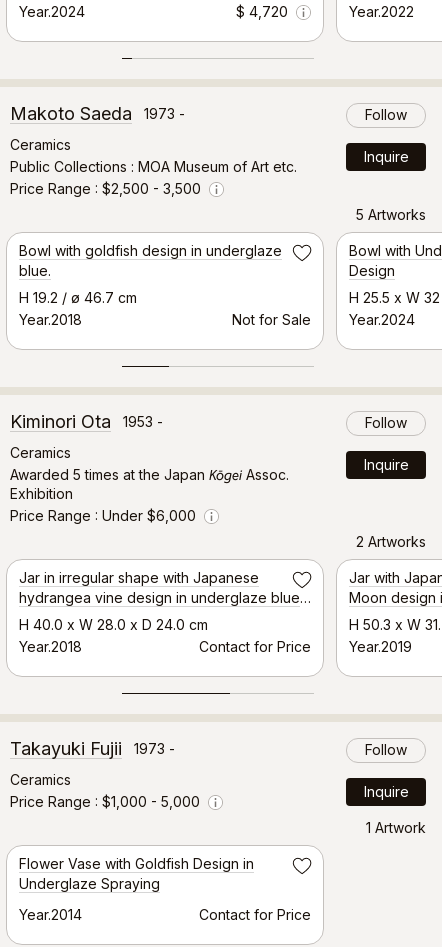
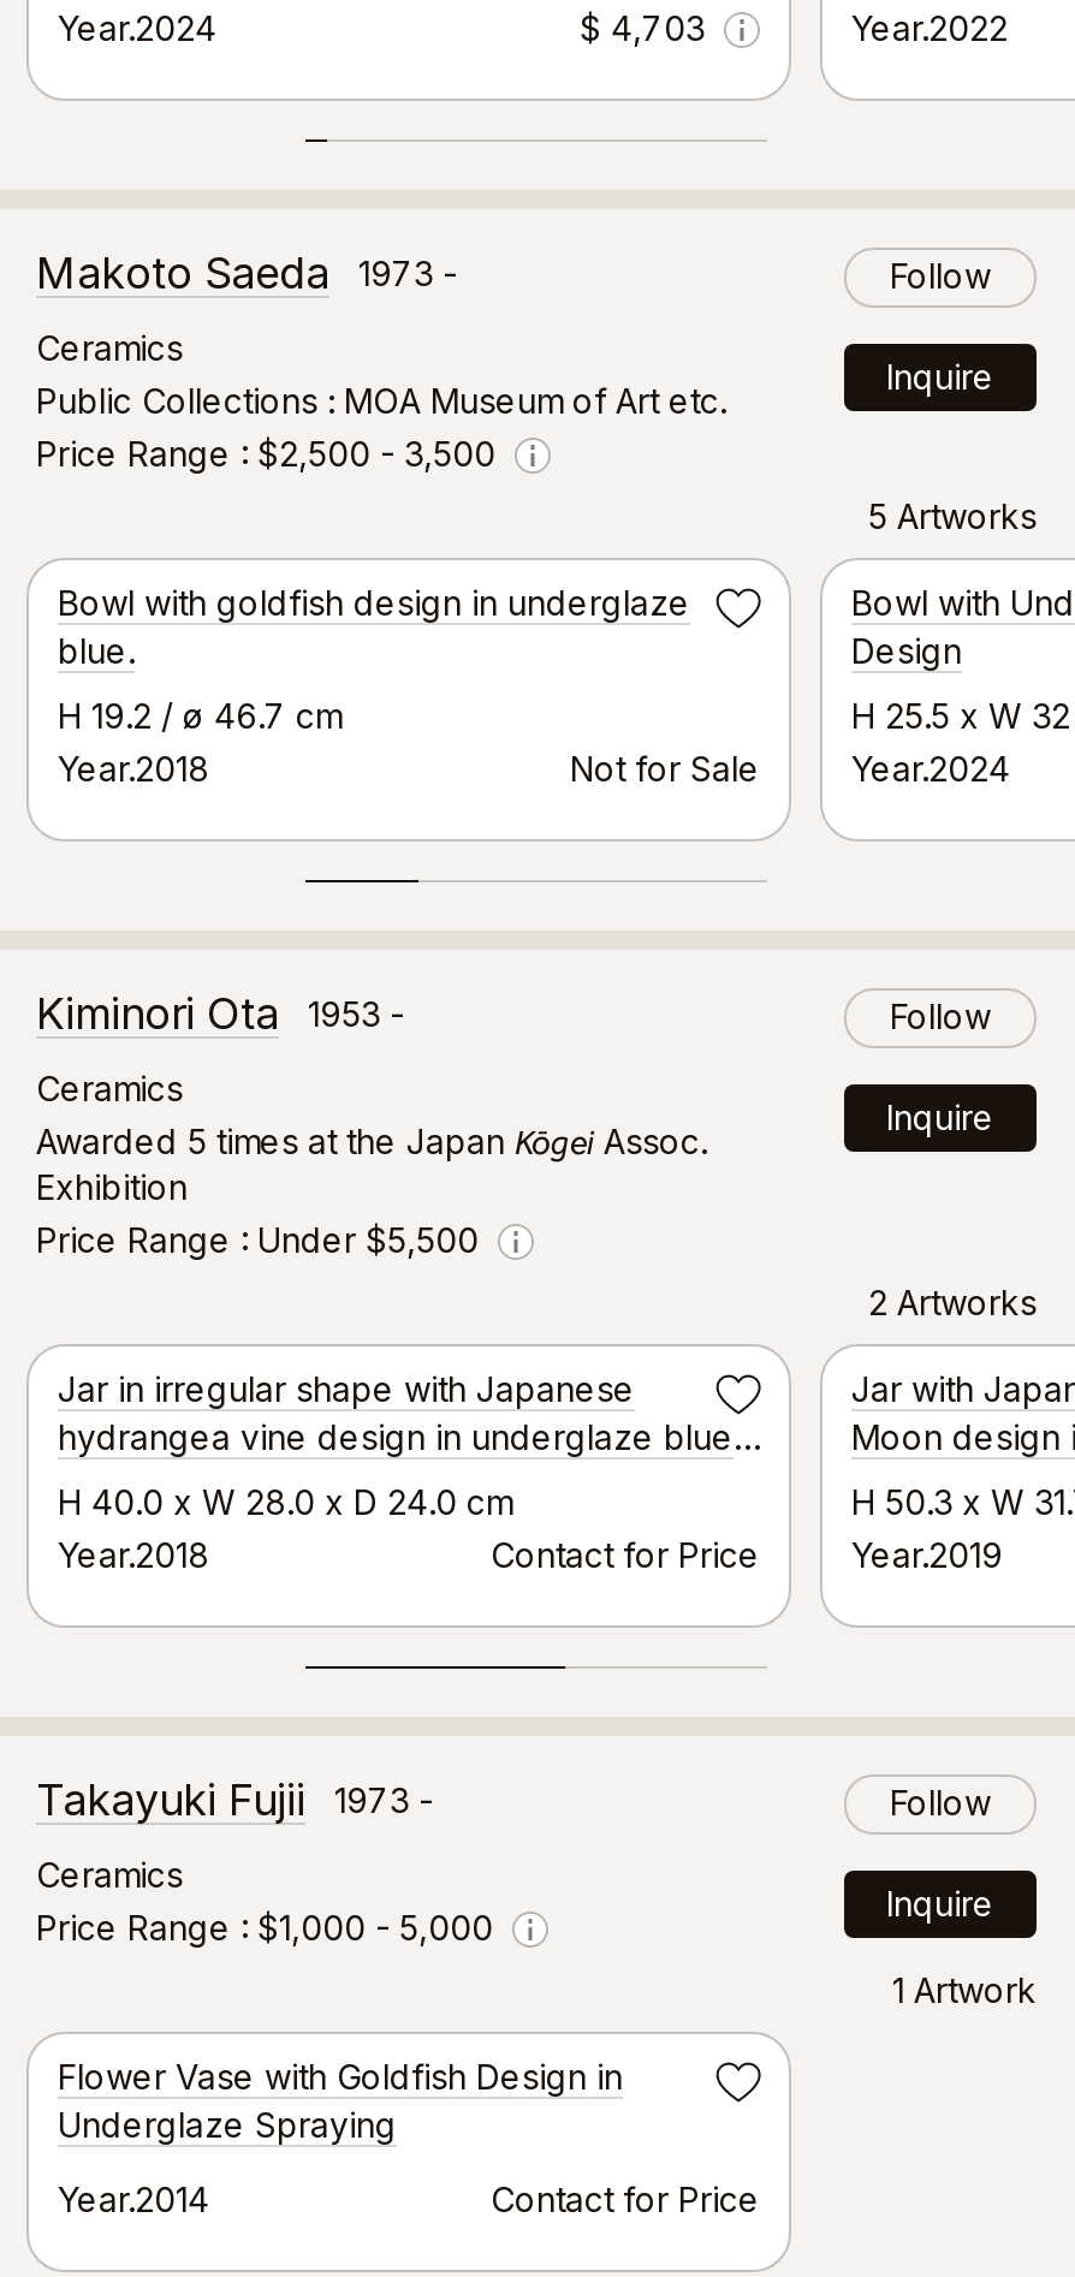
[236,3,288,20] $ 4,720 -> [580,7,705,48] $ 4,703
[102,507,196,524] Under $6,000 -> [257,1219,479,1260] Under $5,500

